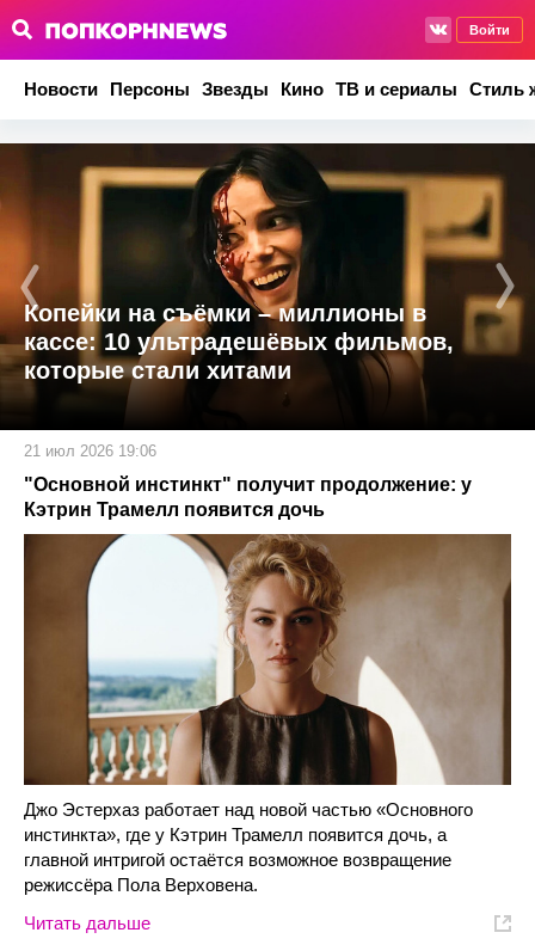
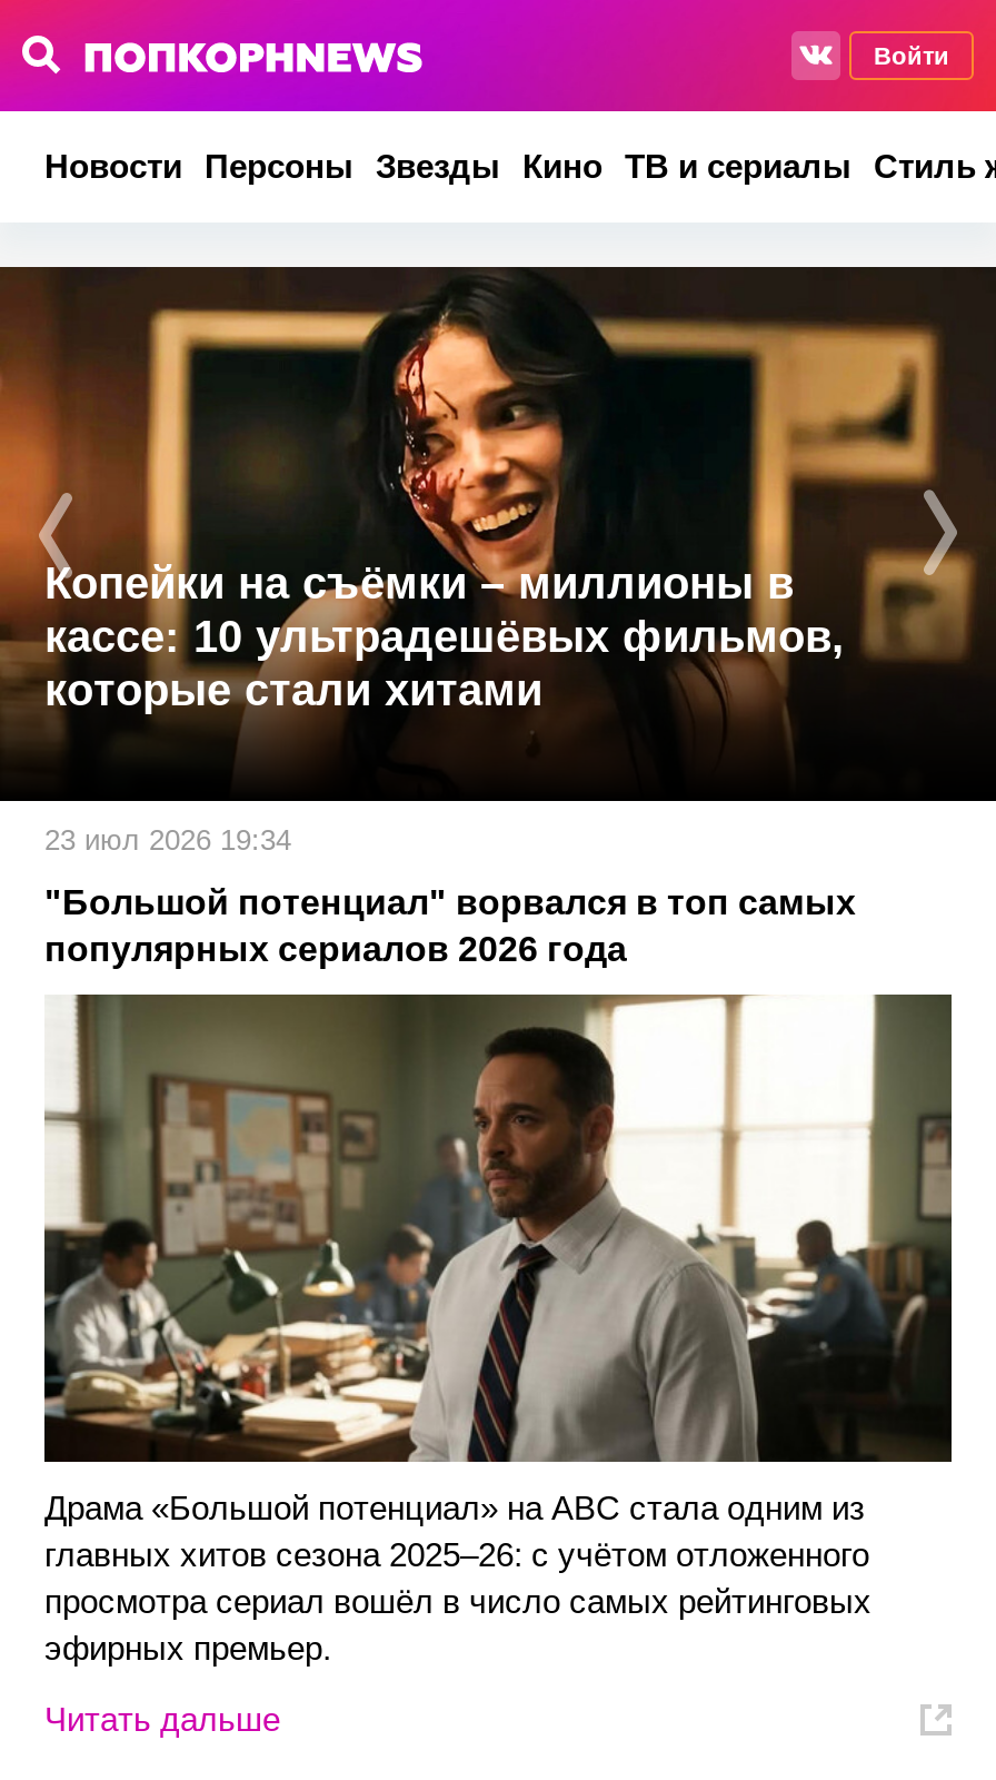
[24,442,156,460] 21 июл 2026 19:06 -> [44,823,291,857] 23 июл 2026 19:34
[24,474,472,520] "Основной инстинкт" получит продолжение: у | Кэтрин Трамелл появится дочь -> [44,883,856,968] "Большой потенциал" ворвался в топ самых | популярных сериалов 2026 года
[23,533,511,895] [image] | Джо Эстерхаз работает над новой частью «Основного | инстинкта», где у Кэтрин Трамелл появится дочь, а | главной интригой остаётся возможное возвращение | режиссёра Пола Верховена. -> [44,992,952,1667] [image] | Драма «Большой потенциал» на ABC стала одним из | главных хитов сезона 2025–26: с учётом отложенного | просмотра сериал вошёл в число самых рейтинговых | эфирных премьер.

